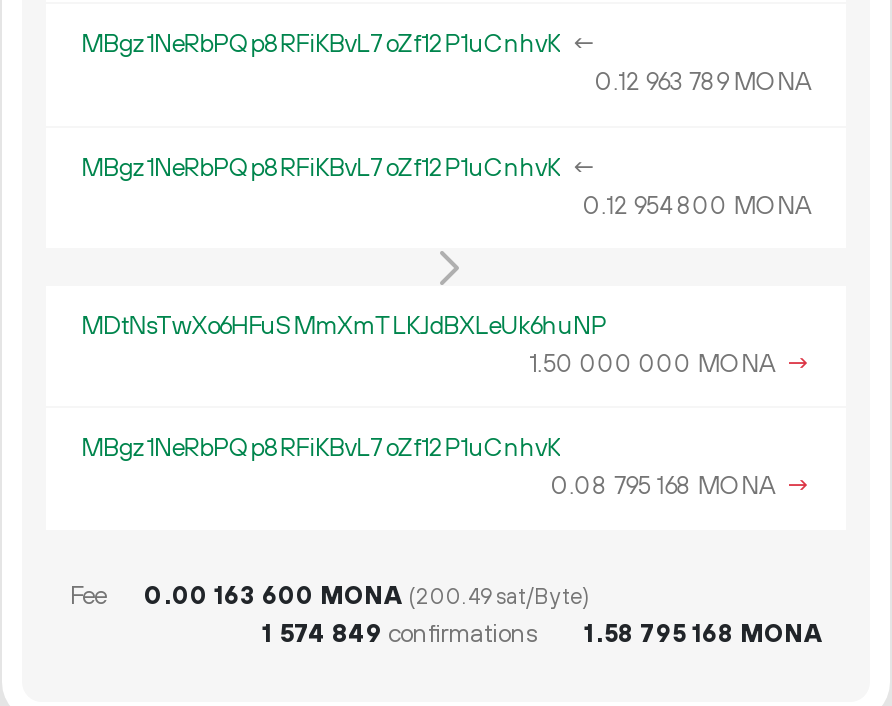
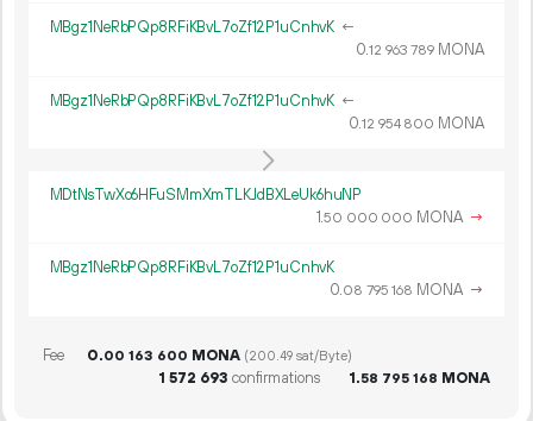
[262,617,536,649] 1 574 849 confirmations -> [158,368,320,387] 1 572 693 confirmations

